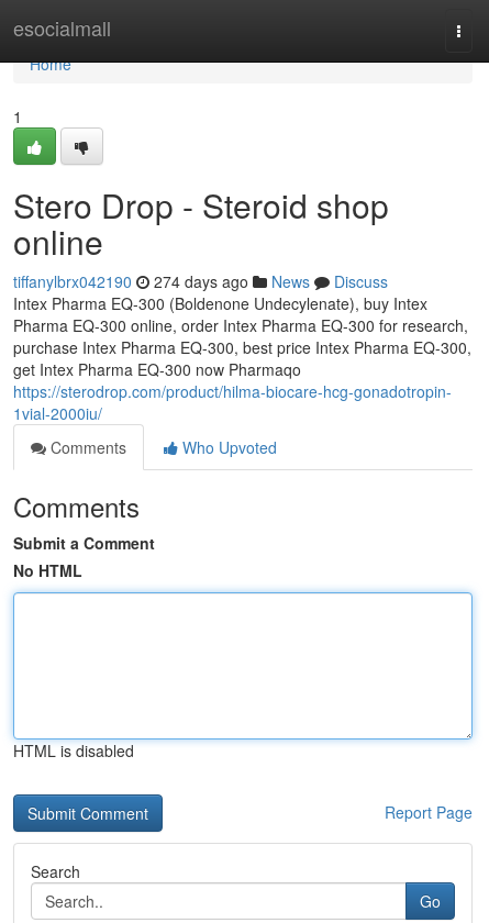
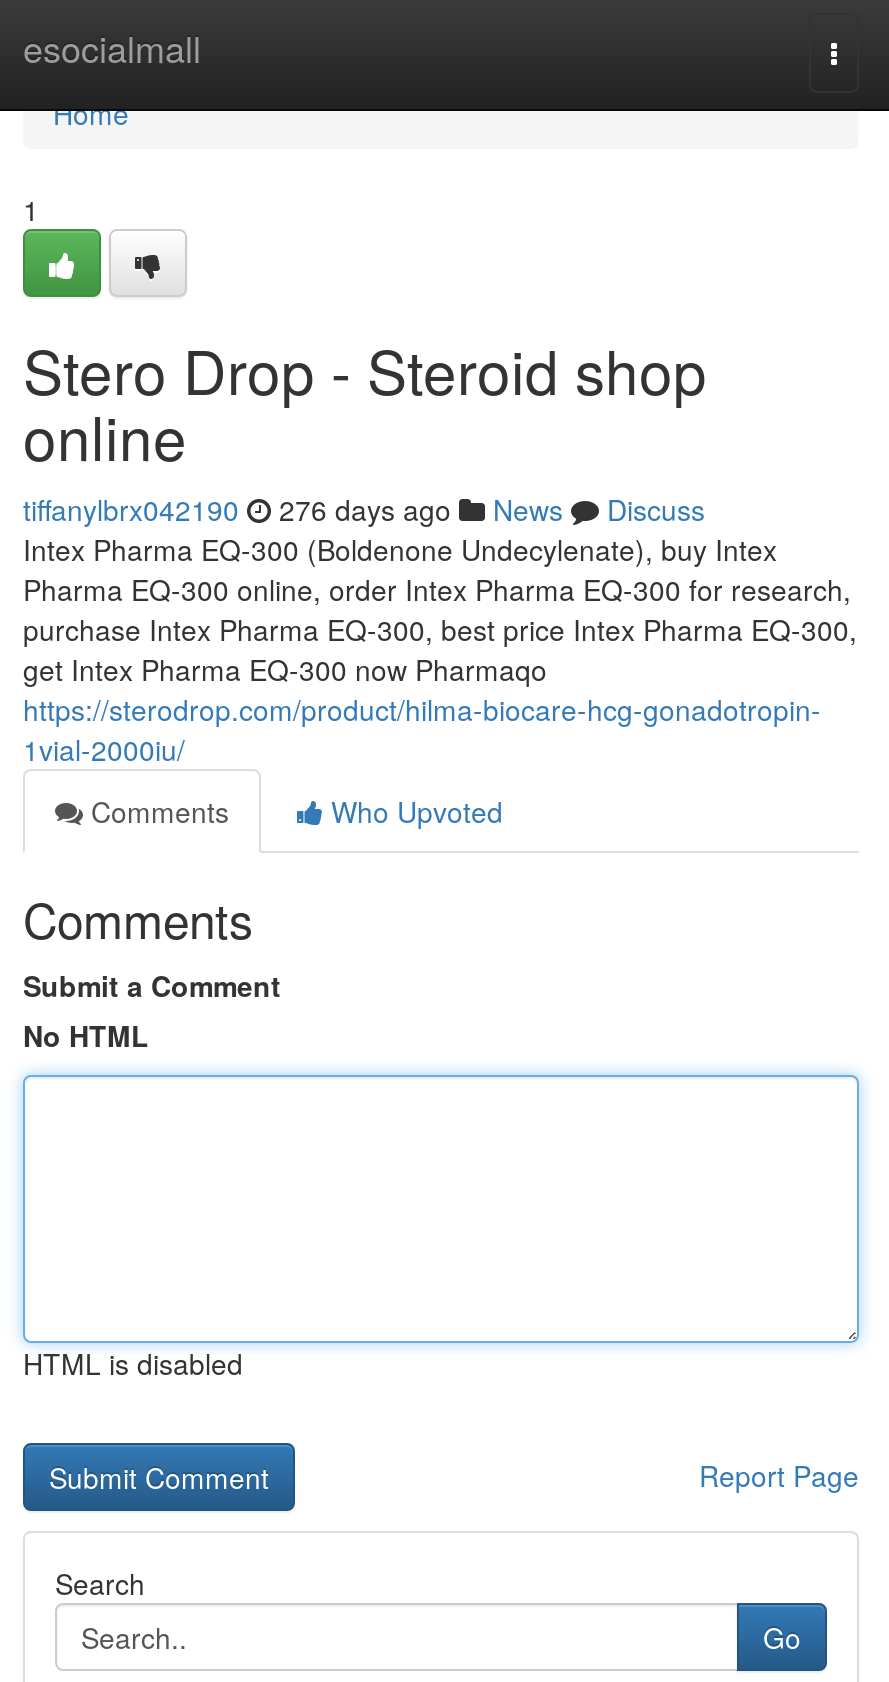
[13,270,388,292] tiffanylbrx042190 274 days ago News Discuss -> [23,489,705,529] tiffanylbrx042190 276 days ago News Discuss

